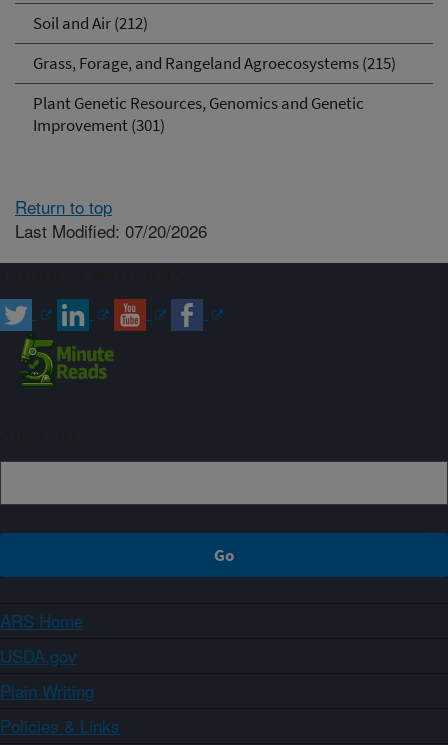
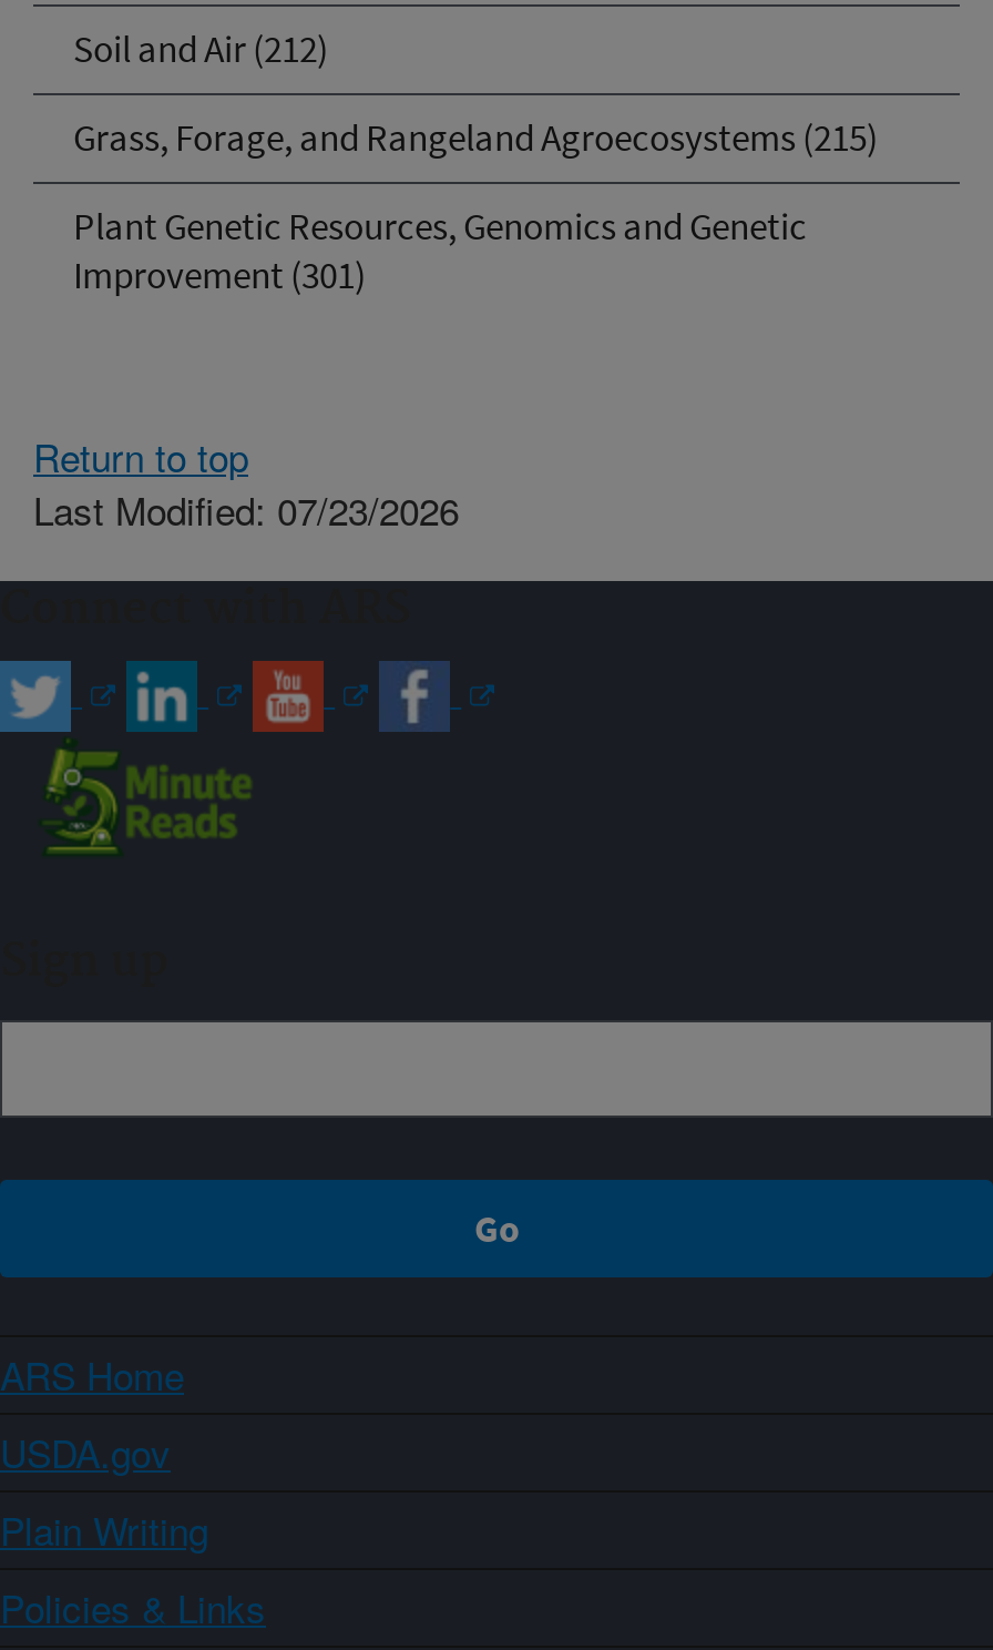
[15,217,207,242] Last Modified: 07/20/2026 -> [33,480,459,536] Last Modified: 07/23/2026

